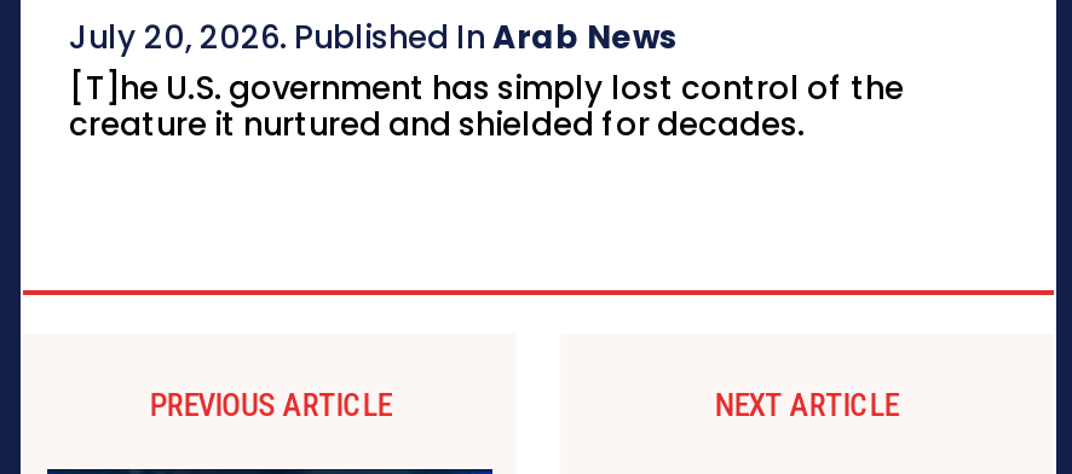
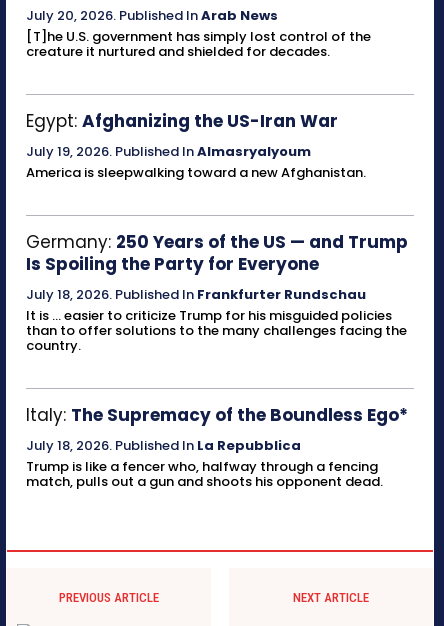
none -> [26,109,408,491] Egypt: Afghanizing the US-Iran War | July 19, 2026. Published InAlmasryalyoum | America is sleepwalking toward a new Afghanistan. | Germany: 250 Years of the US — and Trump | Is Spoiling the Party for Everyone | July 18, 2026. Published In Frankfurter Rundschau | It is ... easier to criticize Trump for his misguided policies | than to offer solutions to the many challenges facing the | country. | Italy: The Supremacy of the Boundless Ego* | July 18, 2026. Published In La Repubblica | Trump is like a fencer who, halfway through a fencing | match, pulls out a gun and shoots his opponent dead.

